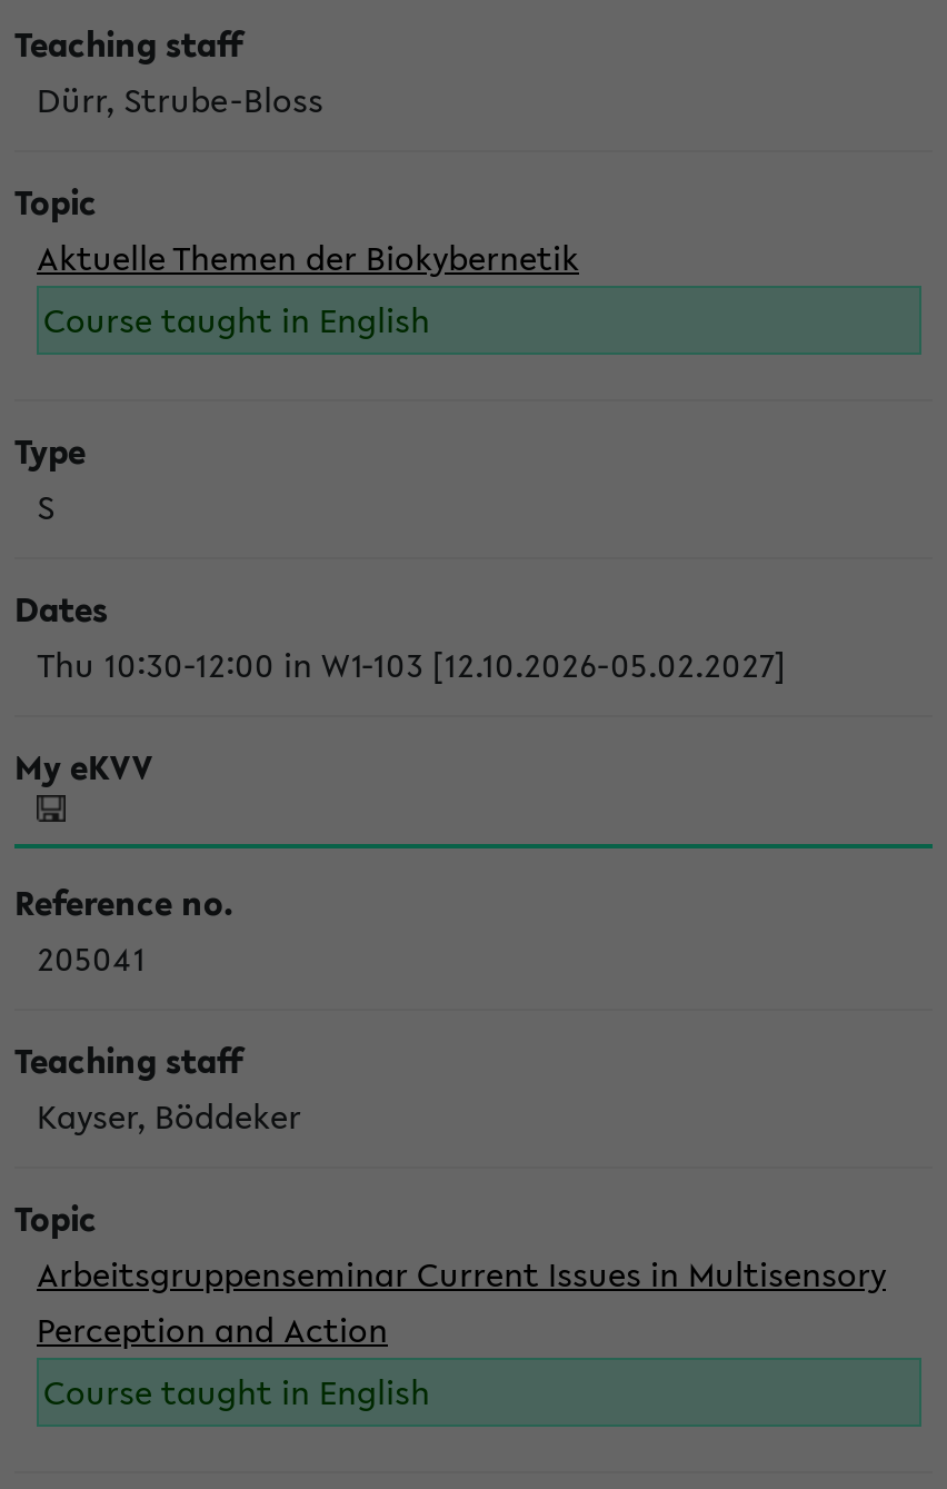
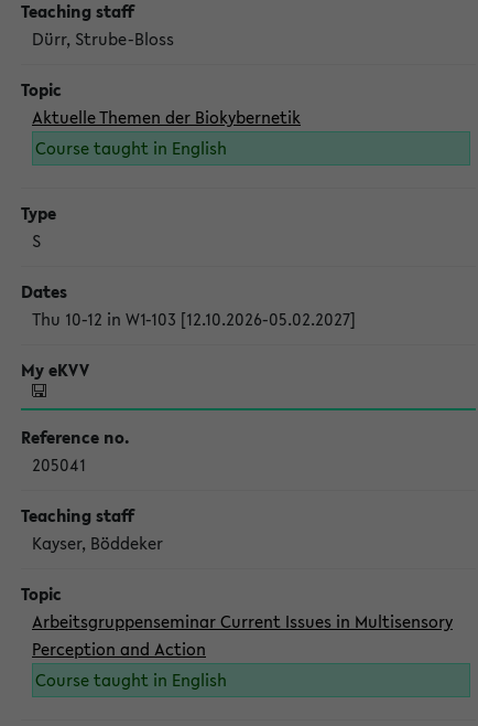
[37,639,786,688] Thu 10:30-12:00 in W1-103 [12.10.2026-05.02.2027] -> [32,307,356,331] Thu 10-12 in W1-103 [12.10.2026-05.02.2027]

